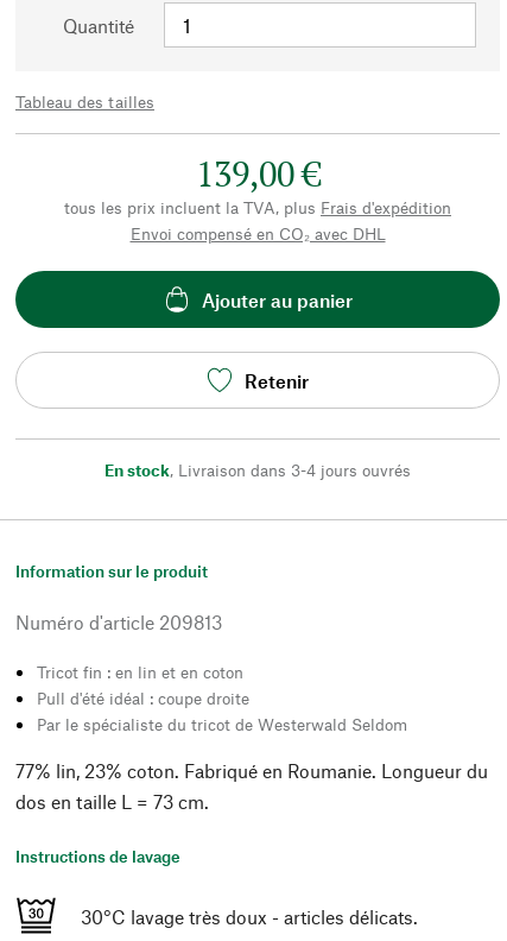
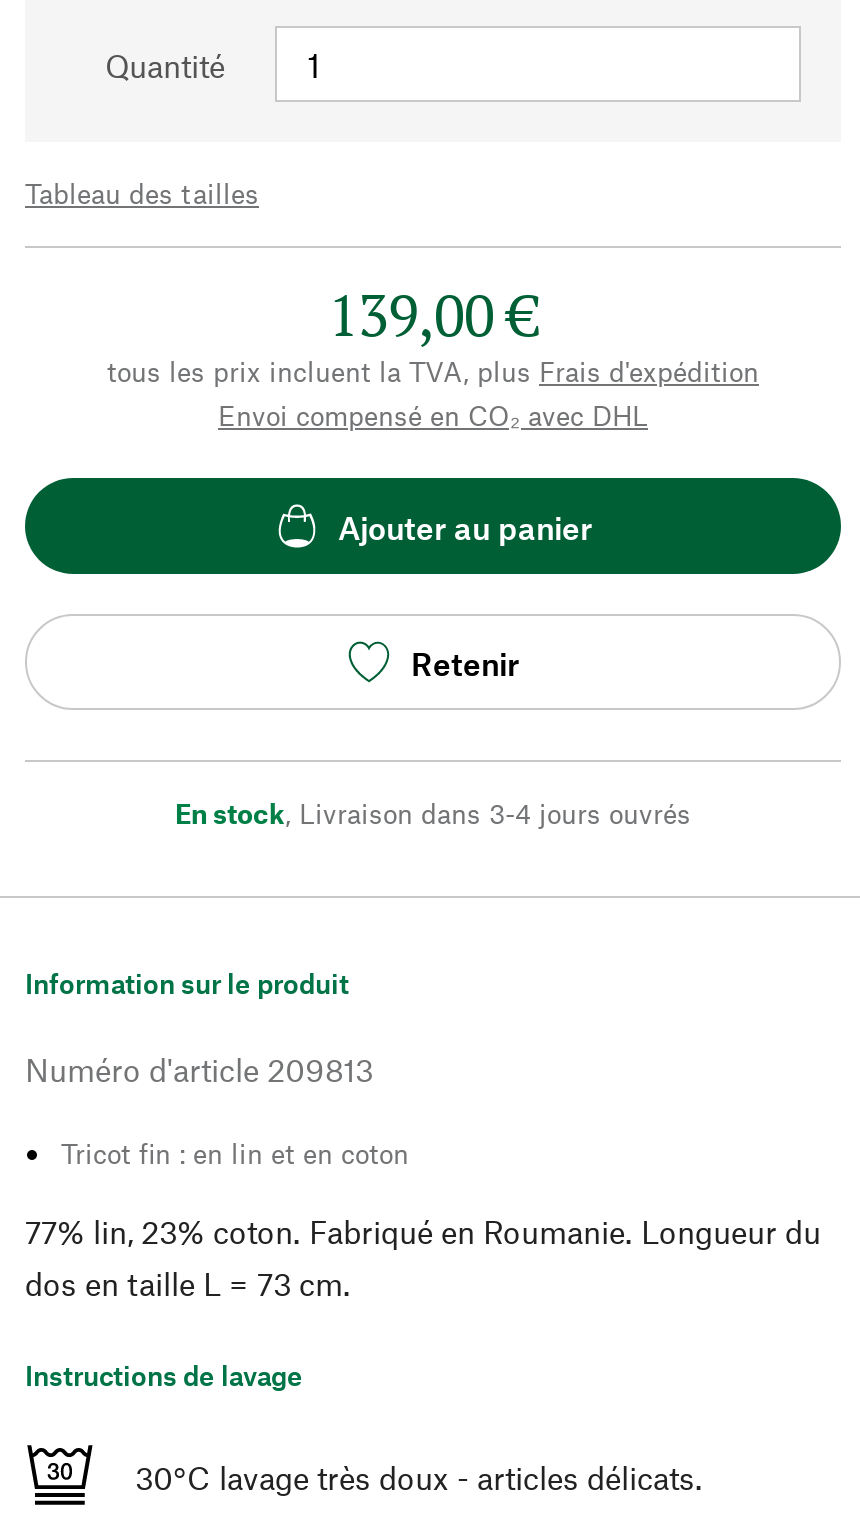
[37,688,407,734] Pull d'été idéal : coupe droite | Par le spécialiste du tricot de Westerwald Seldom -> none

